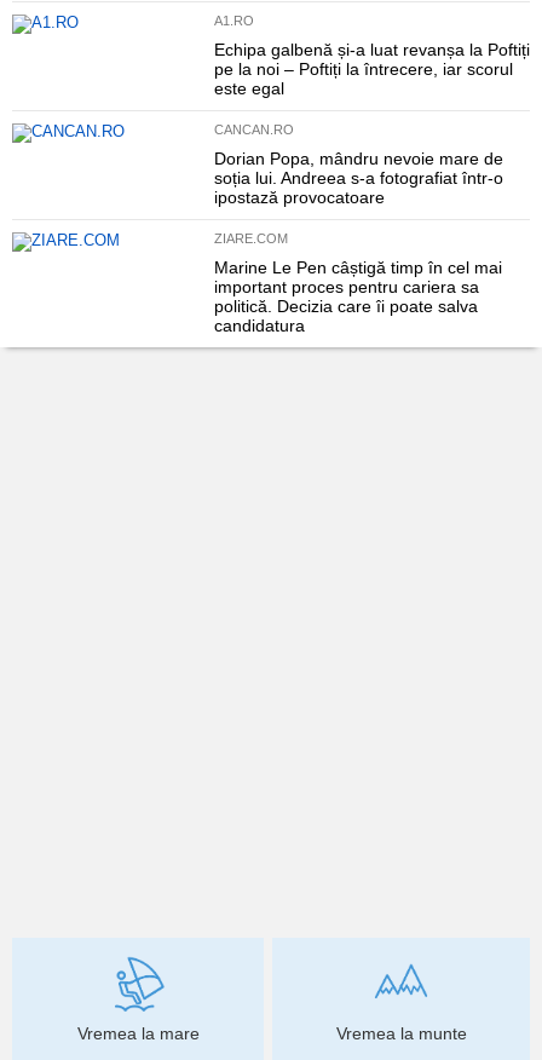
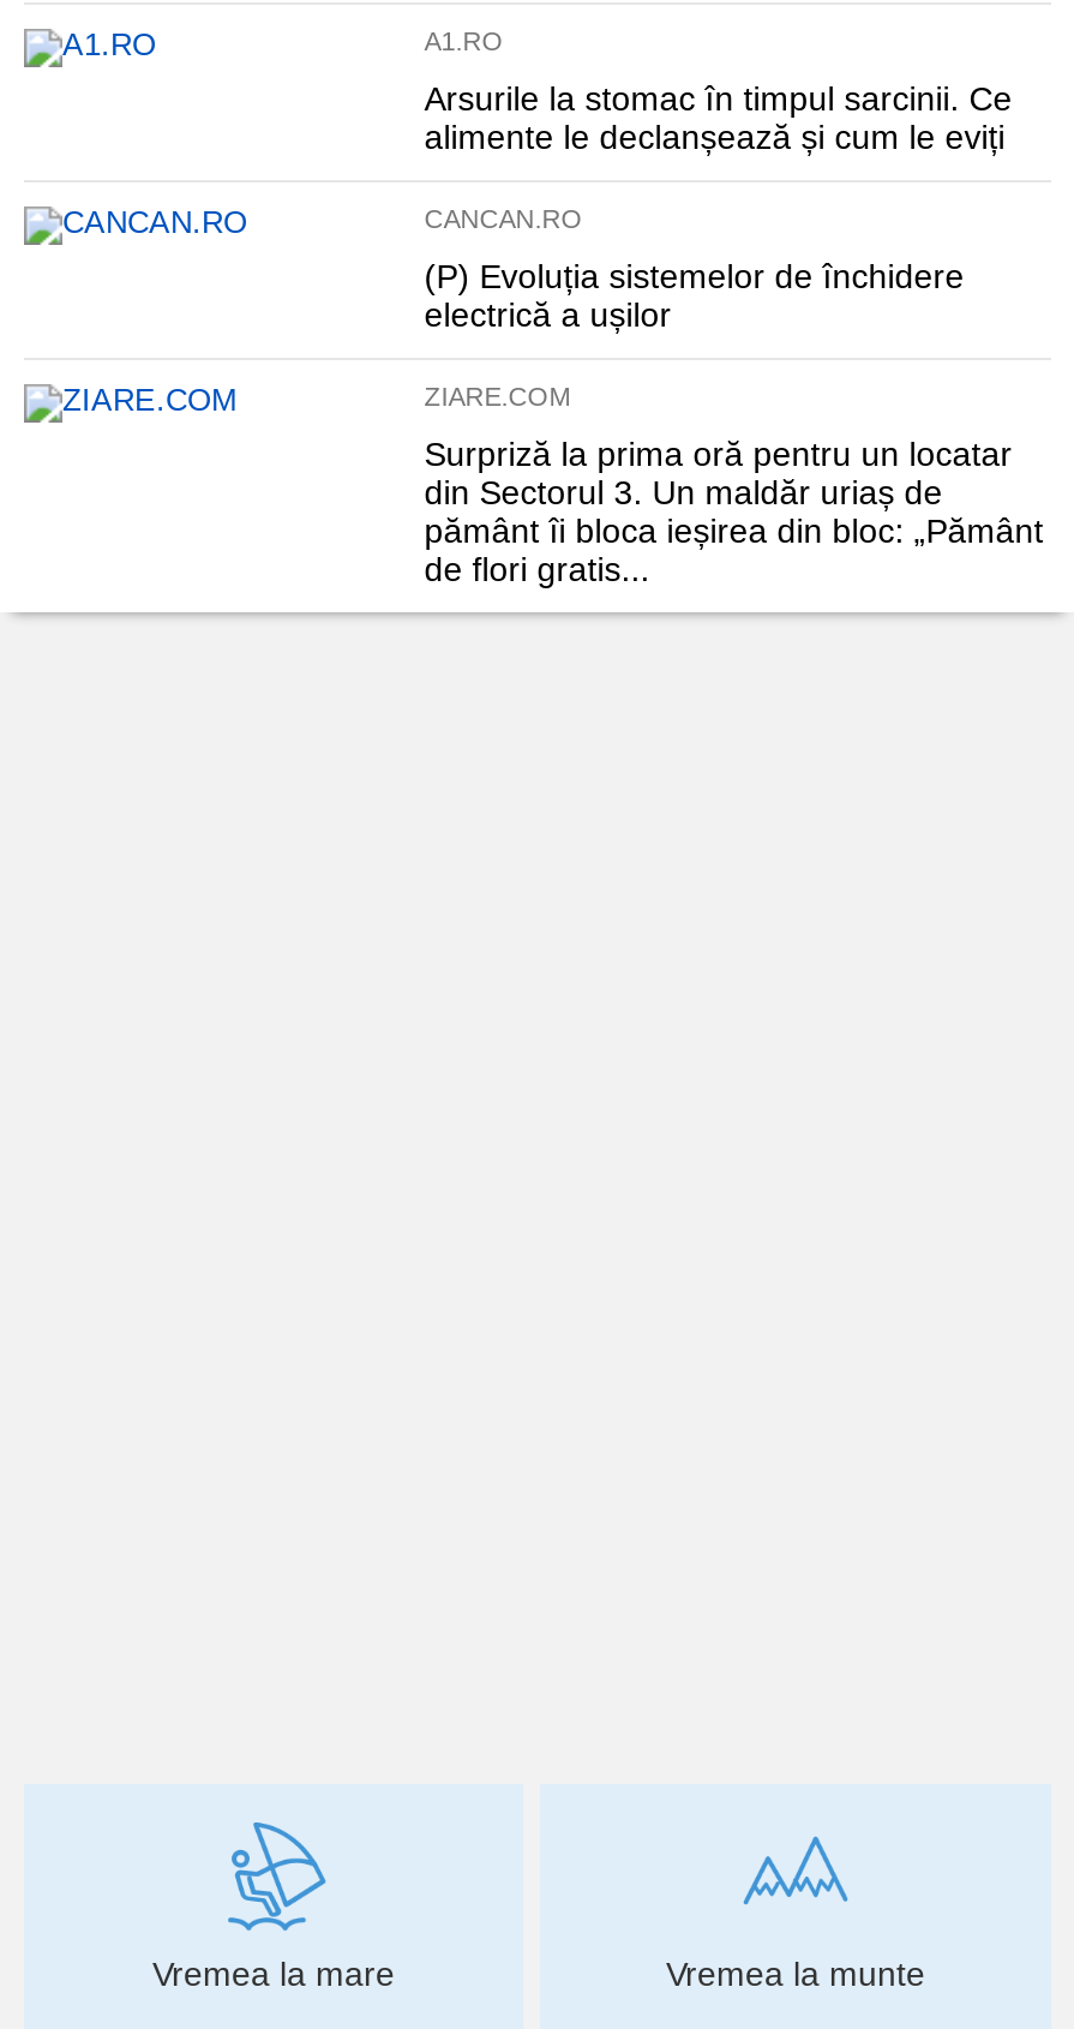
[214,40,530,98] Echipa galbenă și-a luat revanșa la Poftiți | pe la noi – Poftiți la întrecere, iar scorul | este egal -> [424,79,1012,156] Arsurile la stomac în timpul sarcinii. Ce | alimente le declanșează și cum le eviți
[214,149,503,207] Dorian Popa, mândru nevoie mare de | soția lui. Andreea s-a fotografiat într-o | ipostază provocatoare -> [424,257,964,334] (P) Evoluția sistemelor de închidere | electrică a ușilor
[214,258,502,335] Marine Le Pen câștigă timp în cel mai | important proces pentru cariera sa | politică. Decizia care îi poate salva | candidatura -> [424,435,1044,588] Surpriză la prima oră pentru un locatar | din Sectorul 3. Un maldăr uriaș de | pământ îi bloca ieșirea din bloc: „Pământ | de flori gratis...

